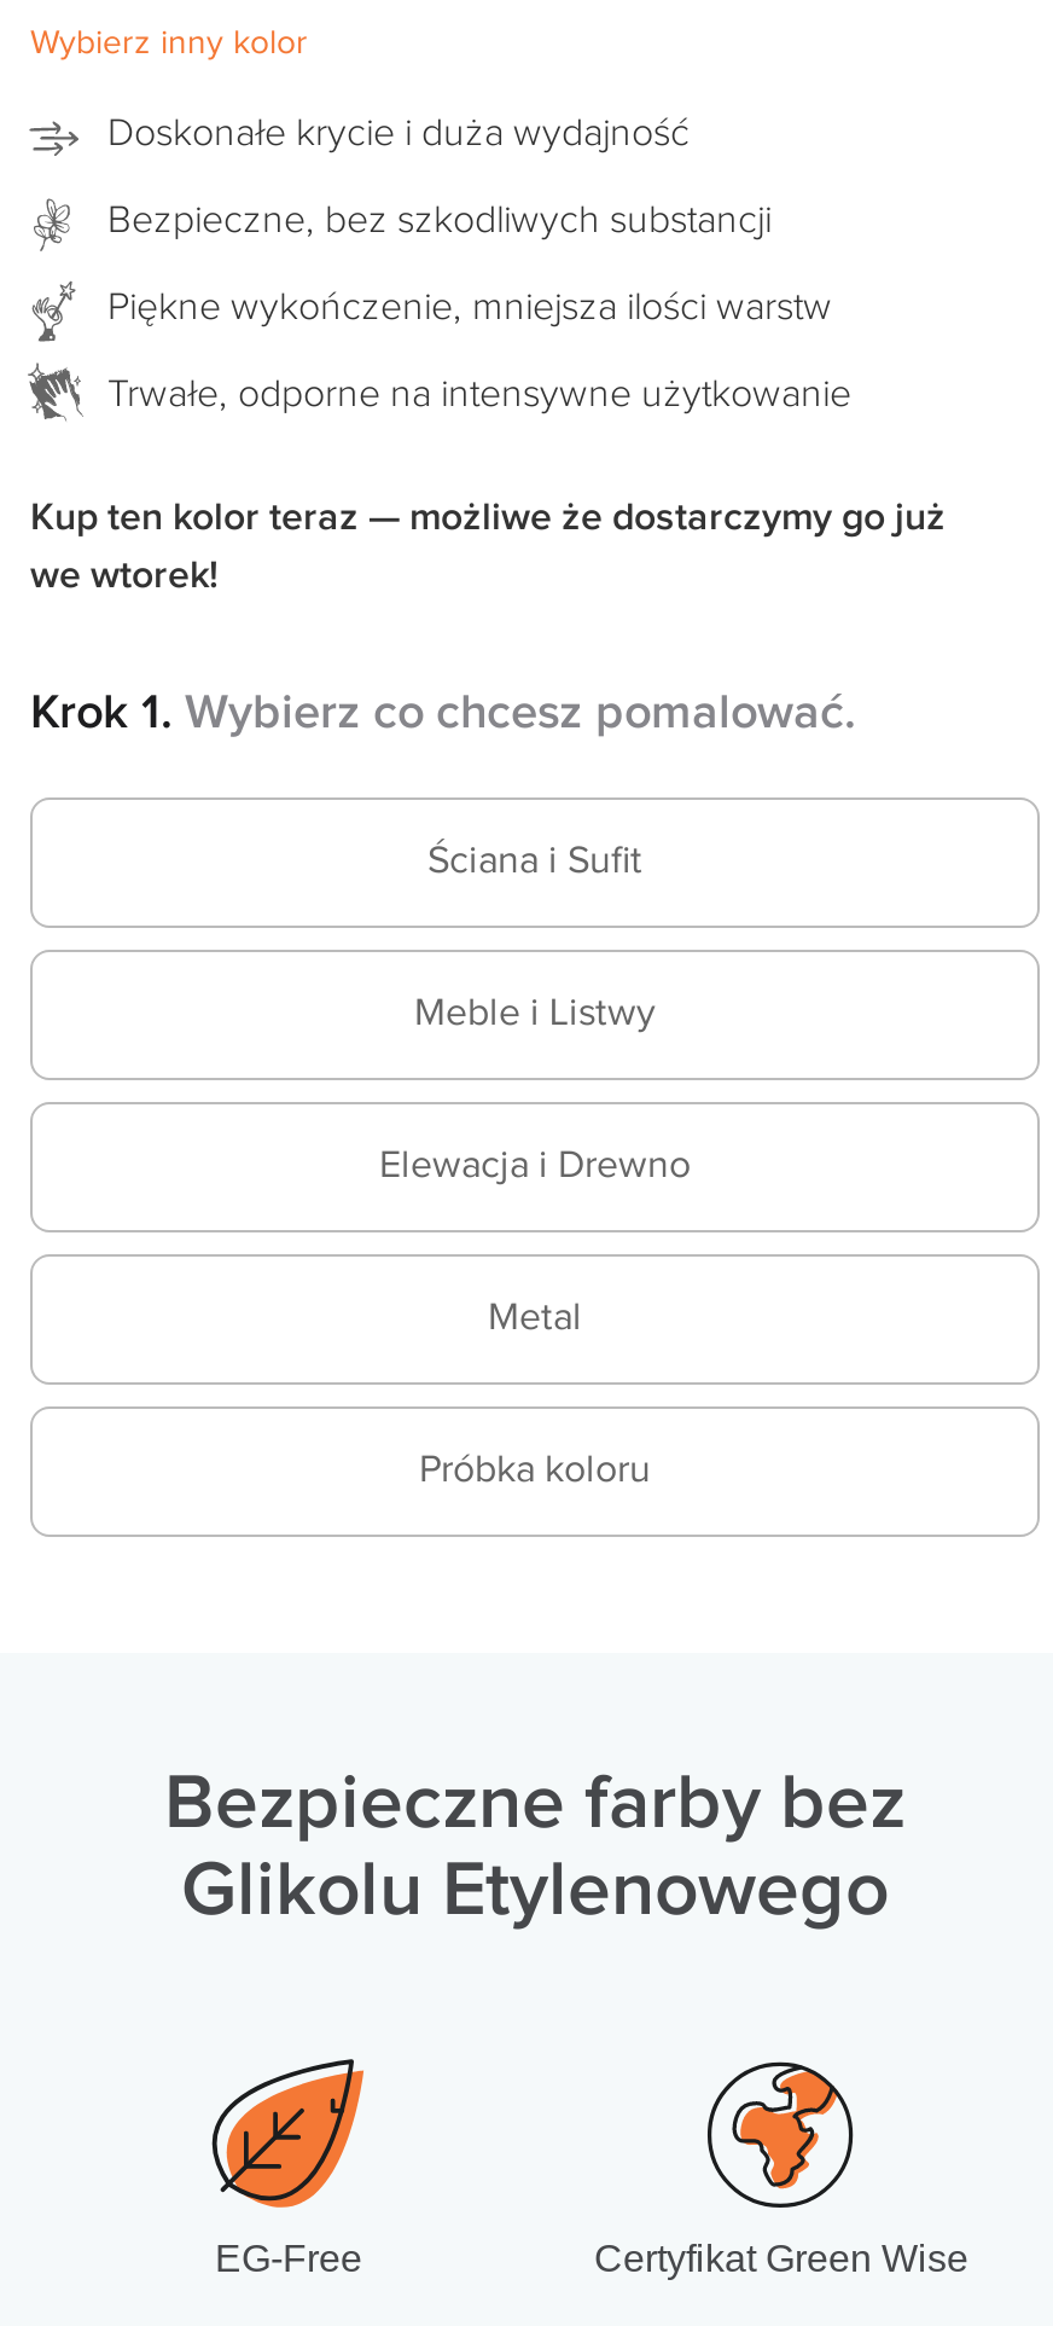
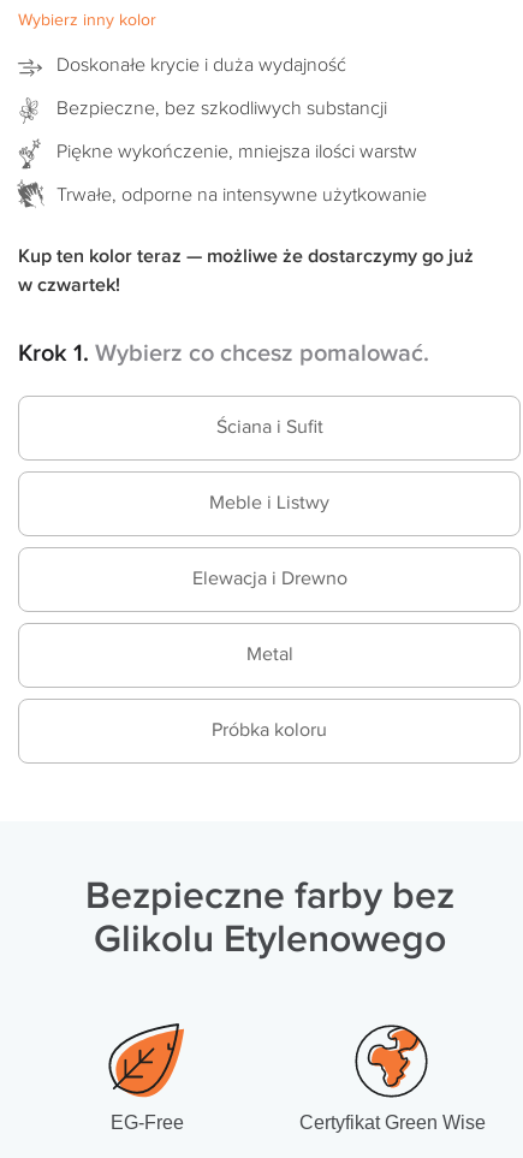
[30,554,219,600] we wtorek! -> [18,274,120,297] w czwartek!

